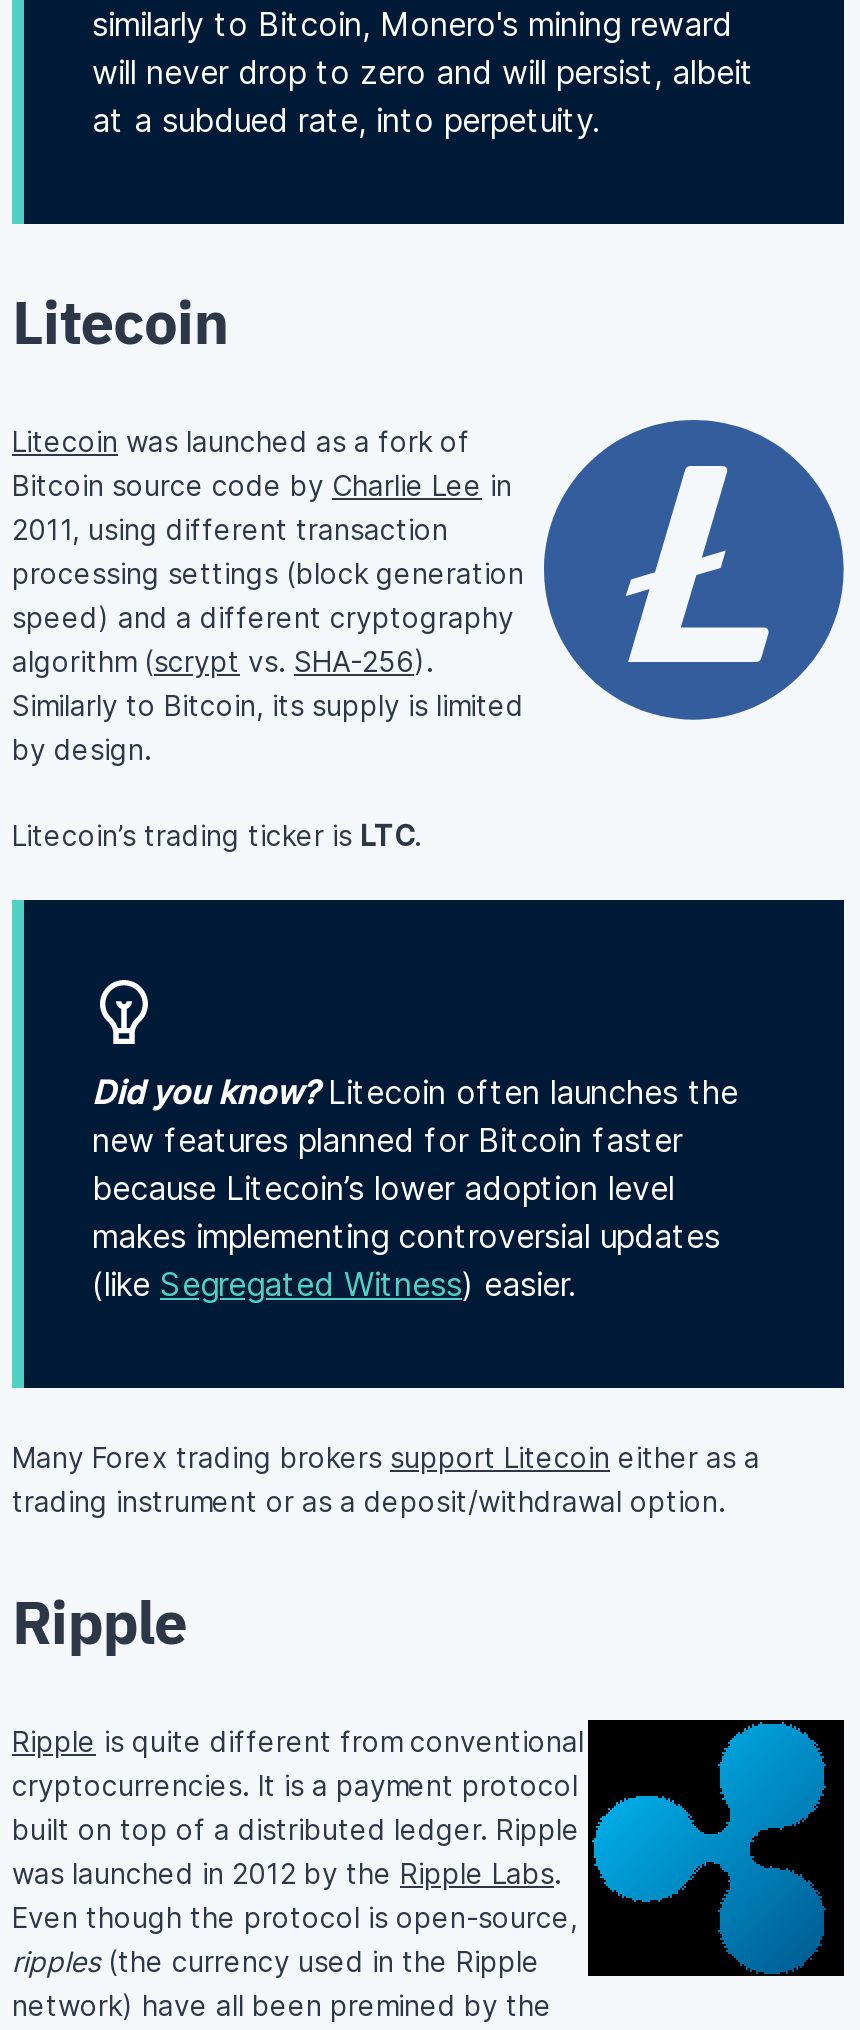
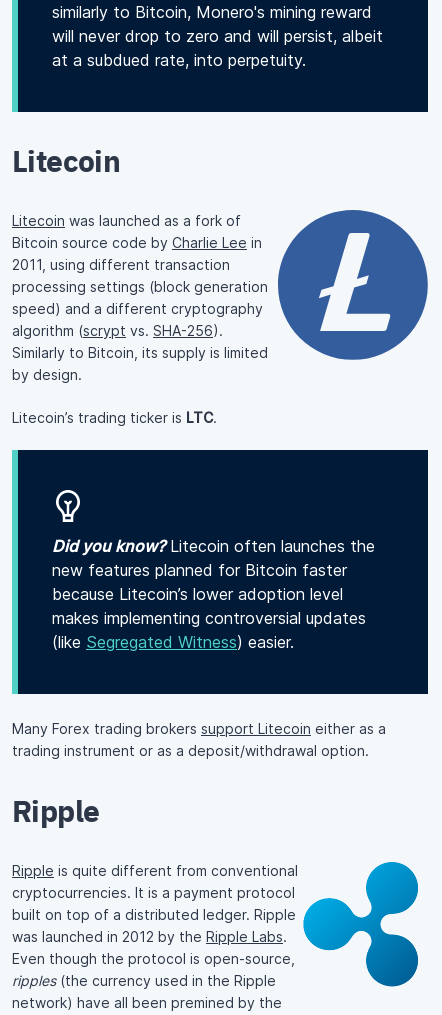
[586,1718,846,1978] [image] -> [300,860,428,988] [image]

